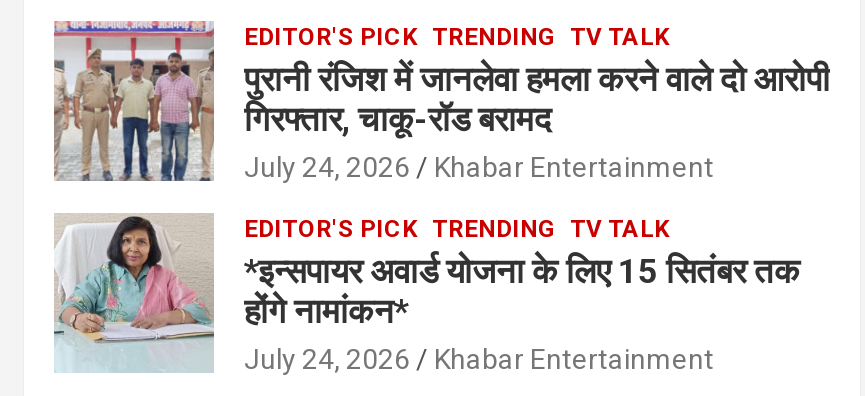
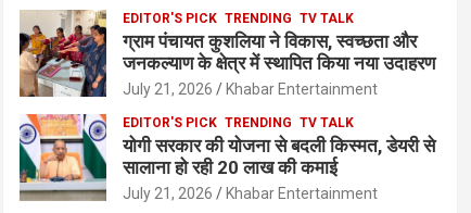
[52,21,830,184] [image] | पुरानी रंजिश में जानलेवा हमला करने वाले दो आरोपी | गिरफ्तार, चाकू-रॉड बरामद | July 24, 2026 -> [18,10,435,98] [image] | ग्राम पंचायत कुशलिया ने विकास, स्वच्छता और | जनकल्याण के क्षेत्र में स्थापित किया नया उदाहरण | July 21, 2026
[54,213,800,376] [image] | *इन्सपायर अवार्ड योजना के लिए 15 सितंबर तक | होंगे नामांकन* | July 24, 2026 -> [18,113,435,203] [image] | योगी सरकार की योजना से बदली किस्मत, डेयरी से | सालाना हो रही 20 लाख की कमाई | July 21, 2026

